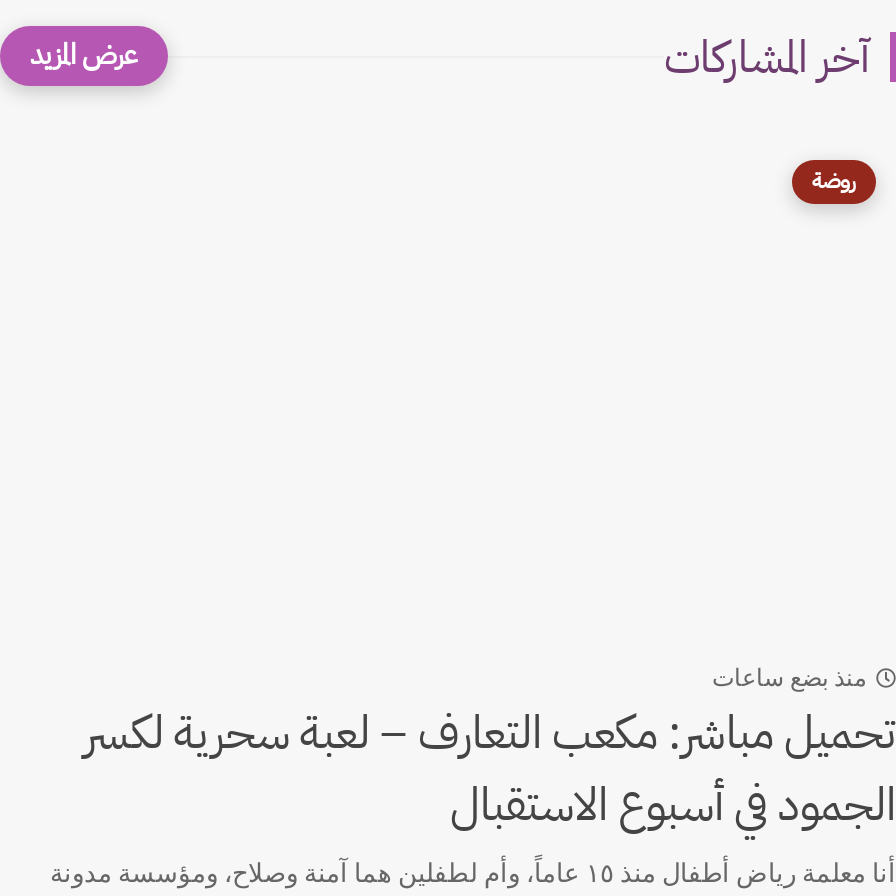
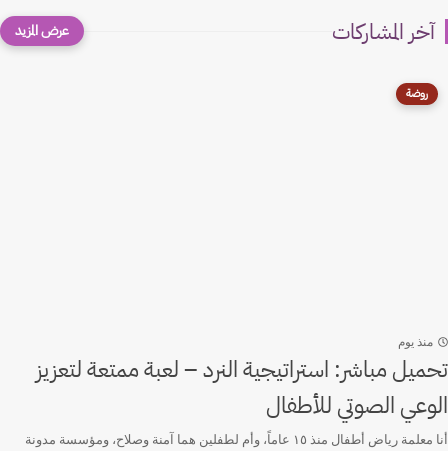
[84,663,896,840] منذ بضع ساعات | تحميل مباشر: مكعب التعارف – لعبة سحرية لكسر | الجمود في أسبوع الاستقبال -> [36,335,448,423] منذ يوم | تحميل مباشر: استراتيجية النرد – لعبة ممتعة لتعزيز | الوعي الصوتي للأطفال

